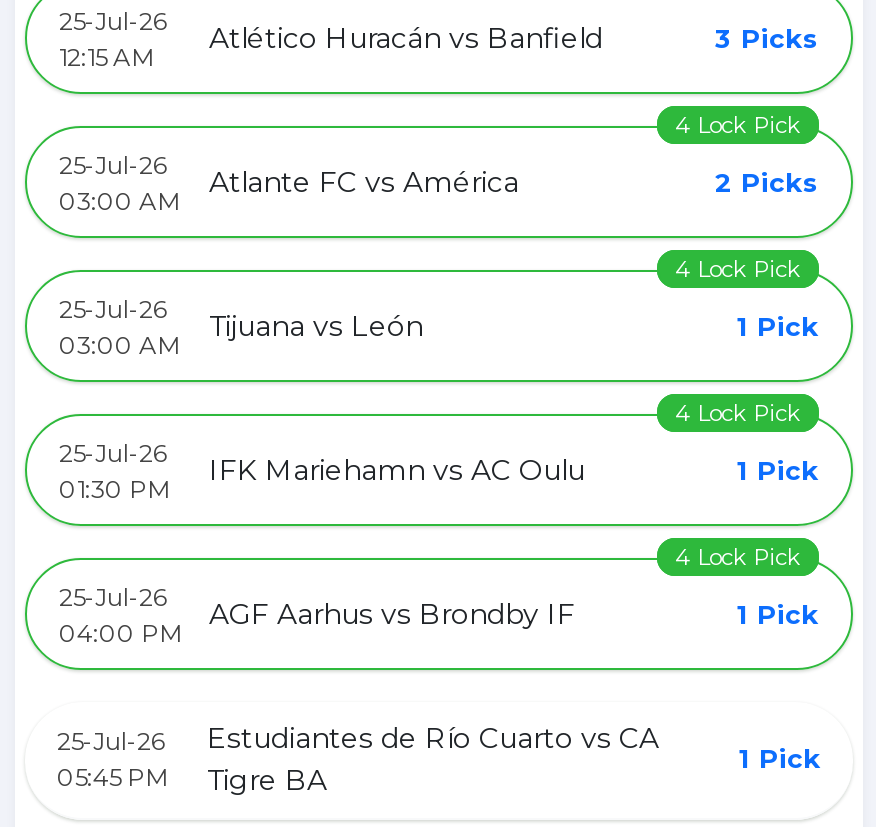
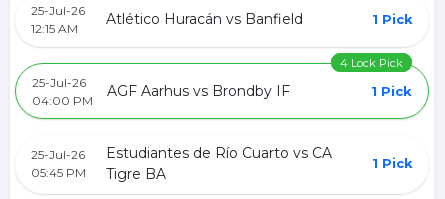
[59,22,819,503] 3 Picks | 4 Lock Pick | 25-Jul-26 | 03:00 AM | Atlante FC vs América | 2 Picks | 4 Lock Pick | 25-Jul-26 | 03:00 AM | Tijuana vs León | 1 Pick | 4 Lock Pick | 25-Jul-26 | 01:30 PM | IFK Mariehamn vs AC Oulu -> none

